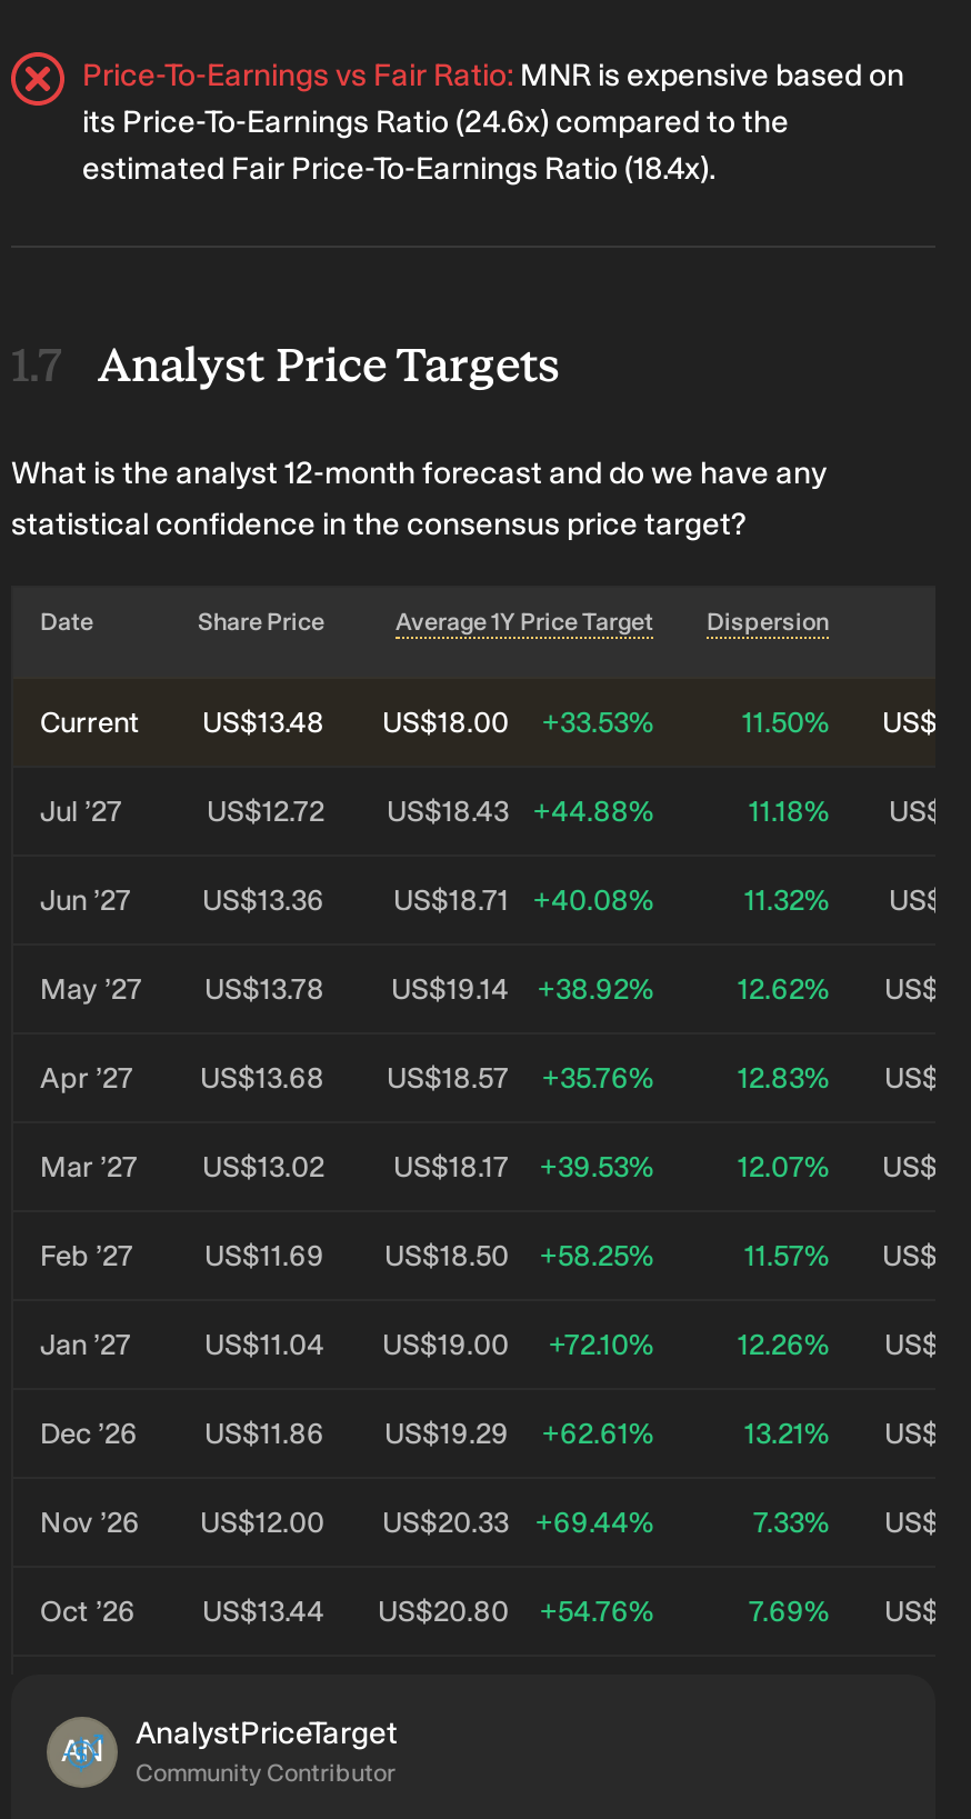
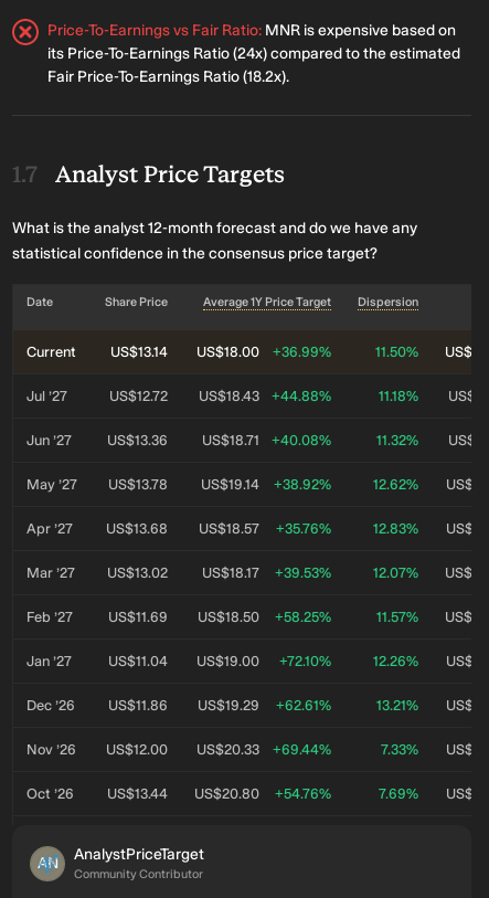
[82,103,789,188] its Price-To-Earnings Ratio (24.6x) compared to the | estimated Fair Price-To-Earnings Ratio (18.4x). -> [47,44,460,86] its Price-To-Earnings Ratio (24x) compared to the estimated | Fair Price-To-Earnings Ratio (18.2x).
[202,706,324,739] US$13.48 -> [110,344,168,360] US$13.14
[542,706,653,739] +33.53% -> [273,344,331,360] +36.99%

